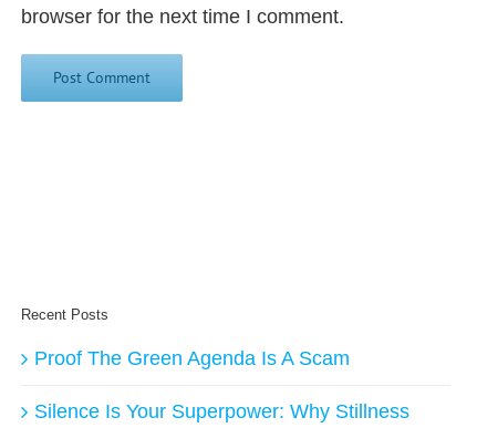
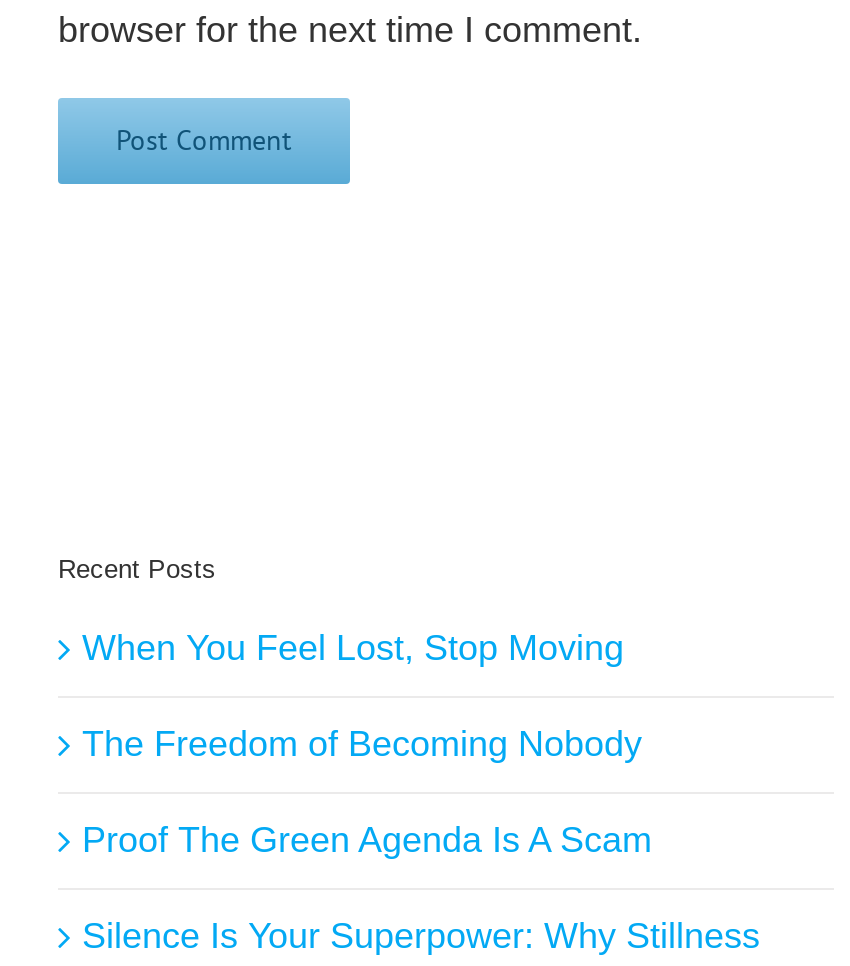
none -> [82,628,642,764] When You Feel Lost, Stop Moving | The Freedom of Becoming Nobody

